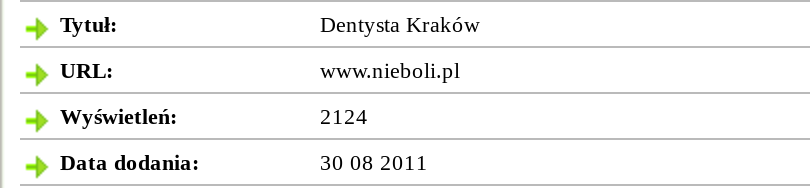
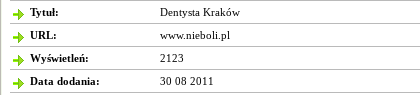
[320,104,368,128] 2124 -> [160,52,184,64] 2123

